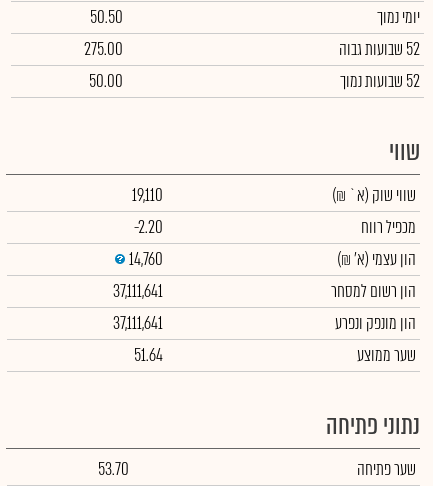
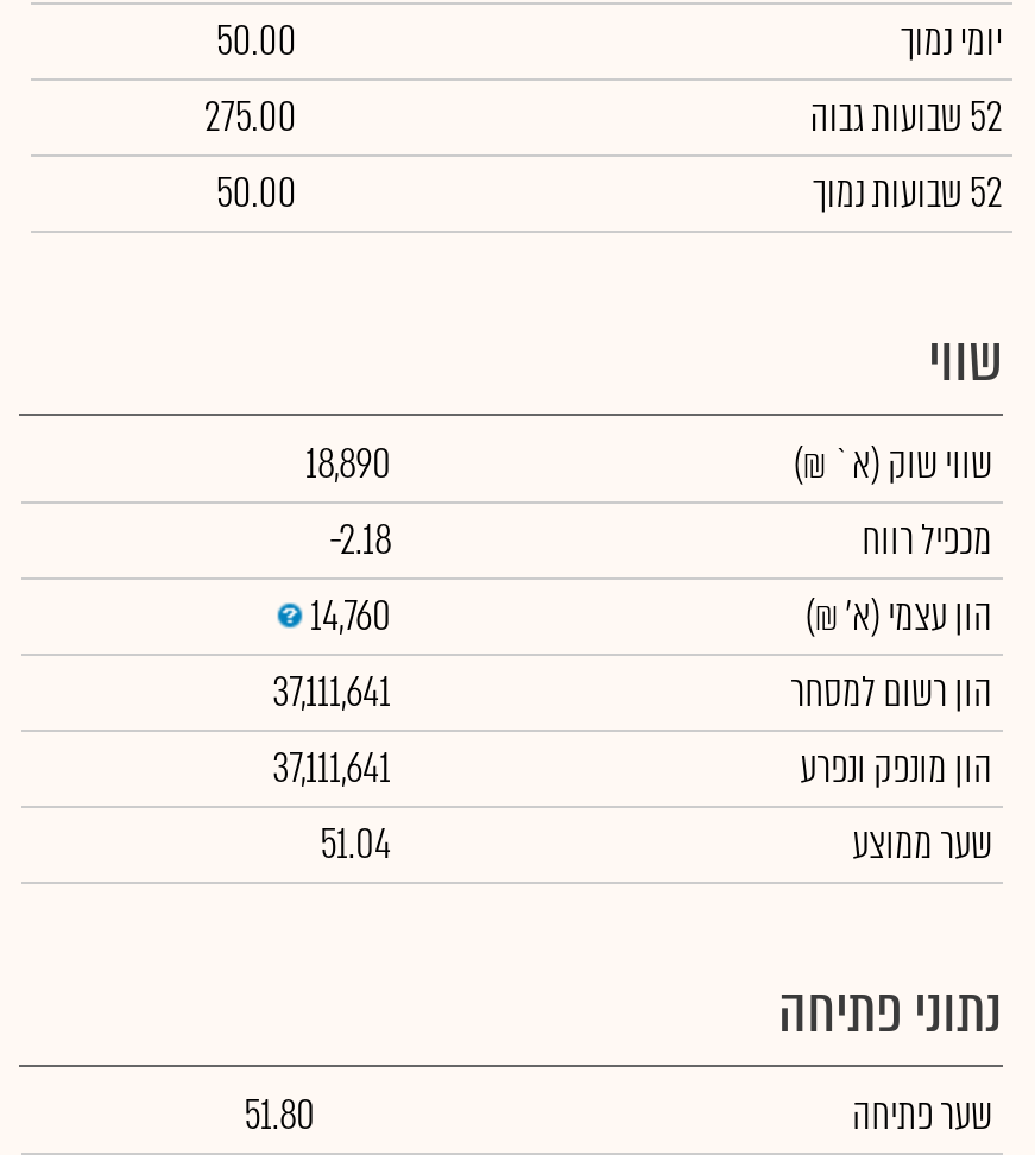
[90,5,123,30] 50.50 -> [216,12,297,71] 50.00
[132,183,163,208] 19,110 -> [306,435,391,494] 18,890
[134,215,163,240] -2.20 -> [329,511,391,570] -2.18
[134,343,163,368] 51.64 -> [320,815,391,875] 51.04
[98,457,129,482] 53.70 -> [244,1086,315,1145] 51.80

